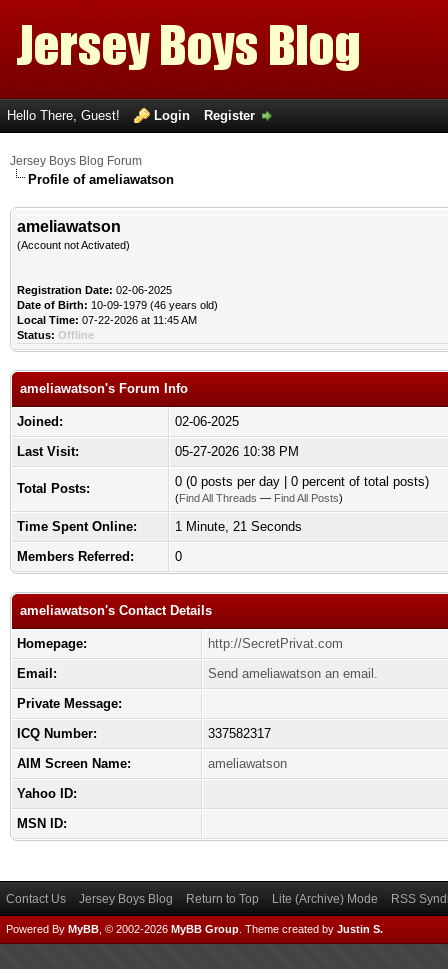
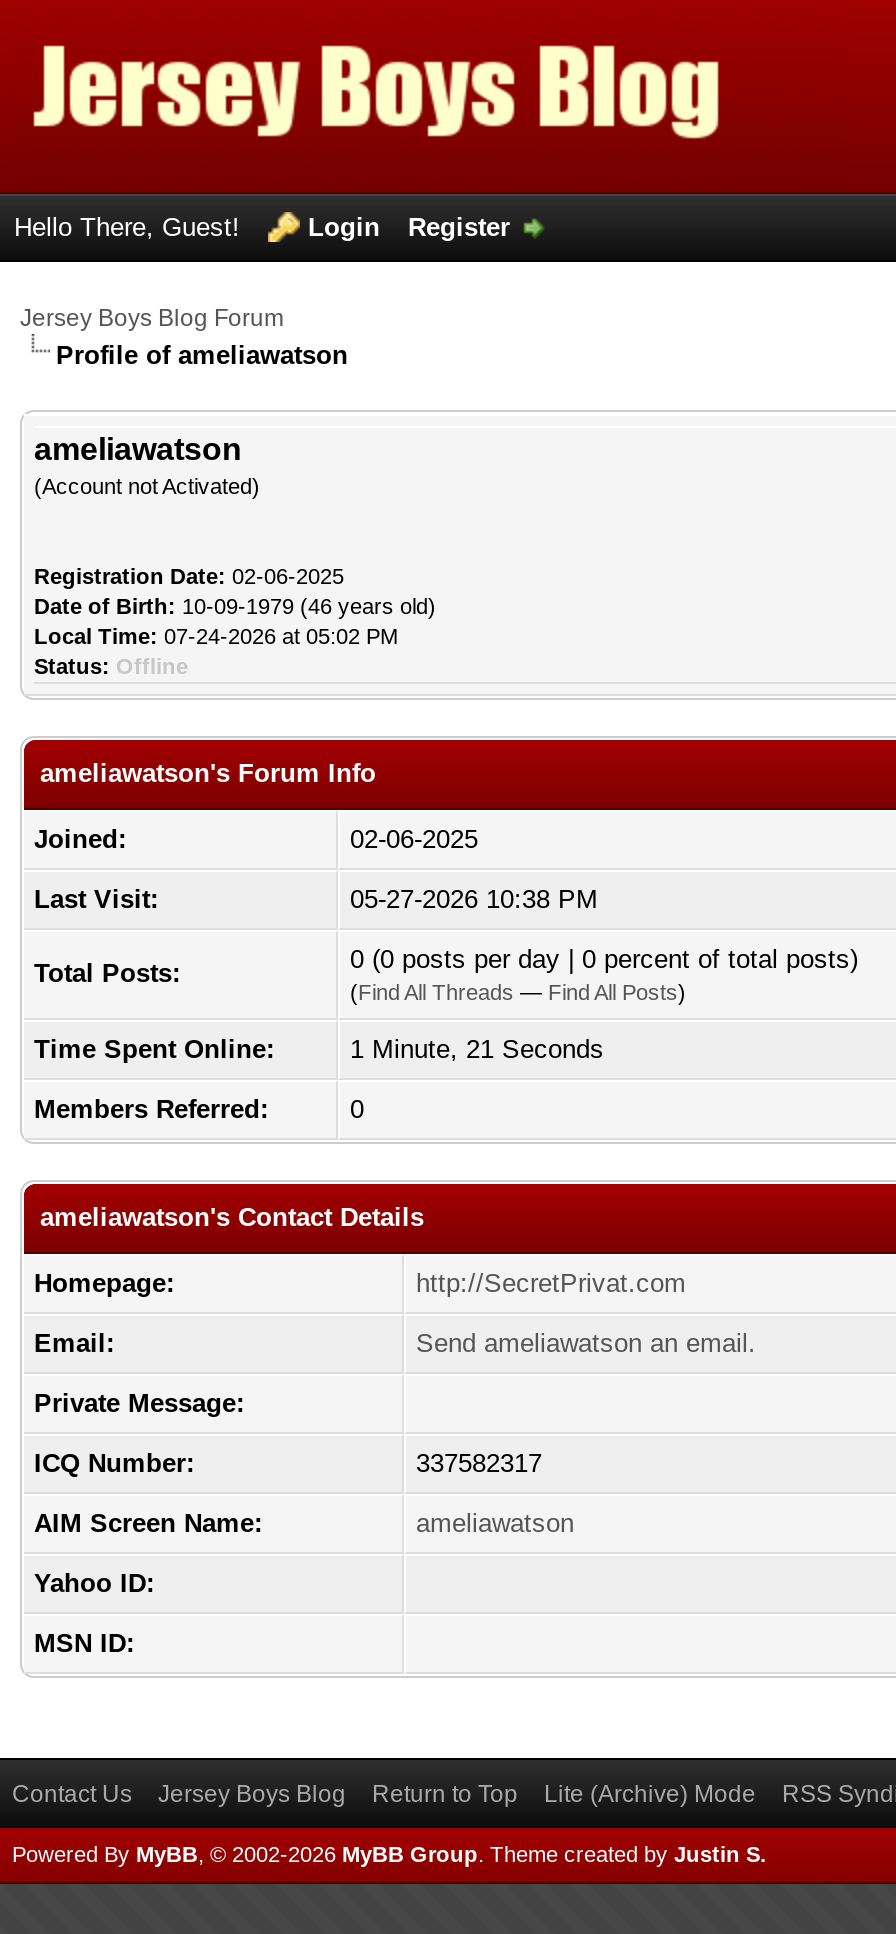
[17,314,197,326] Local Time: 07-22-2026 at 11:45 AM -> [34,624,398,648] Local Time: 07-24-2026 at 05:02 PM

